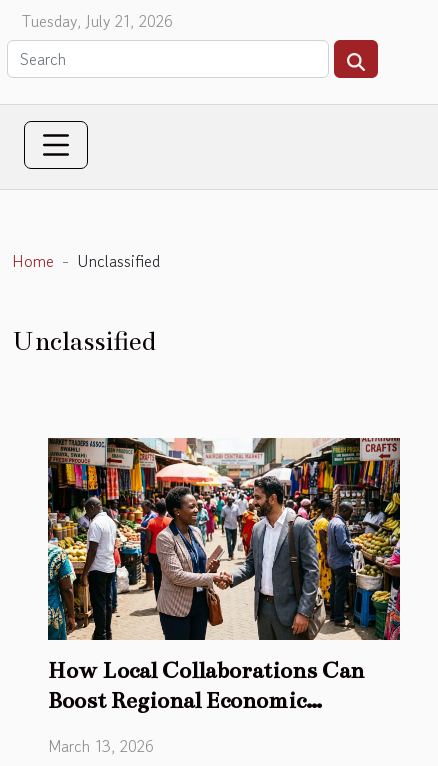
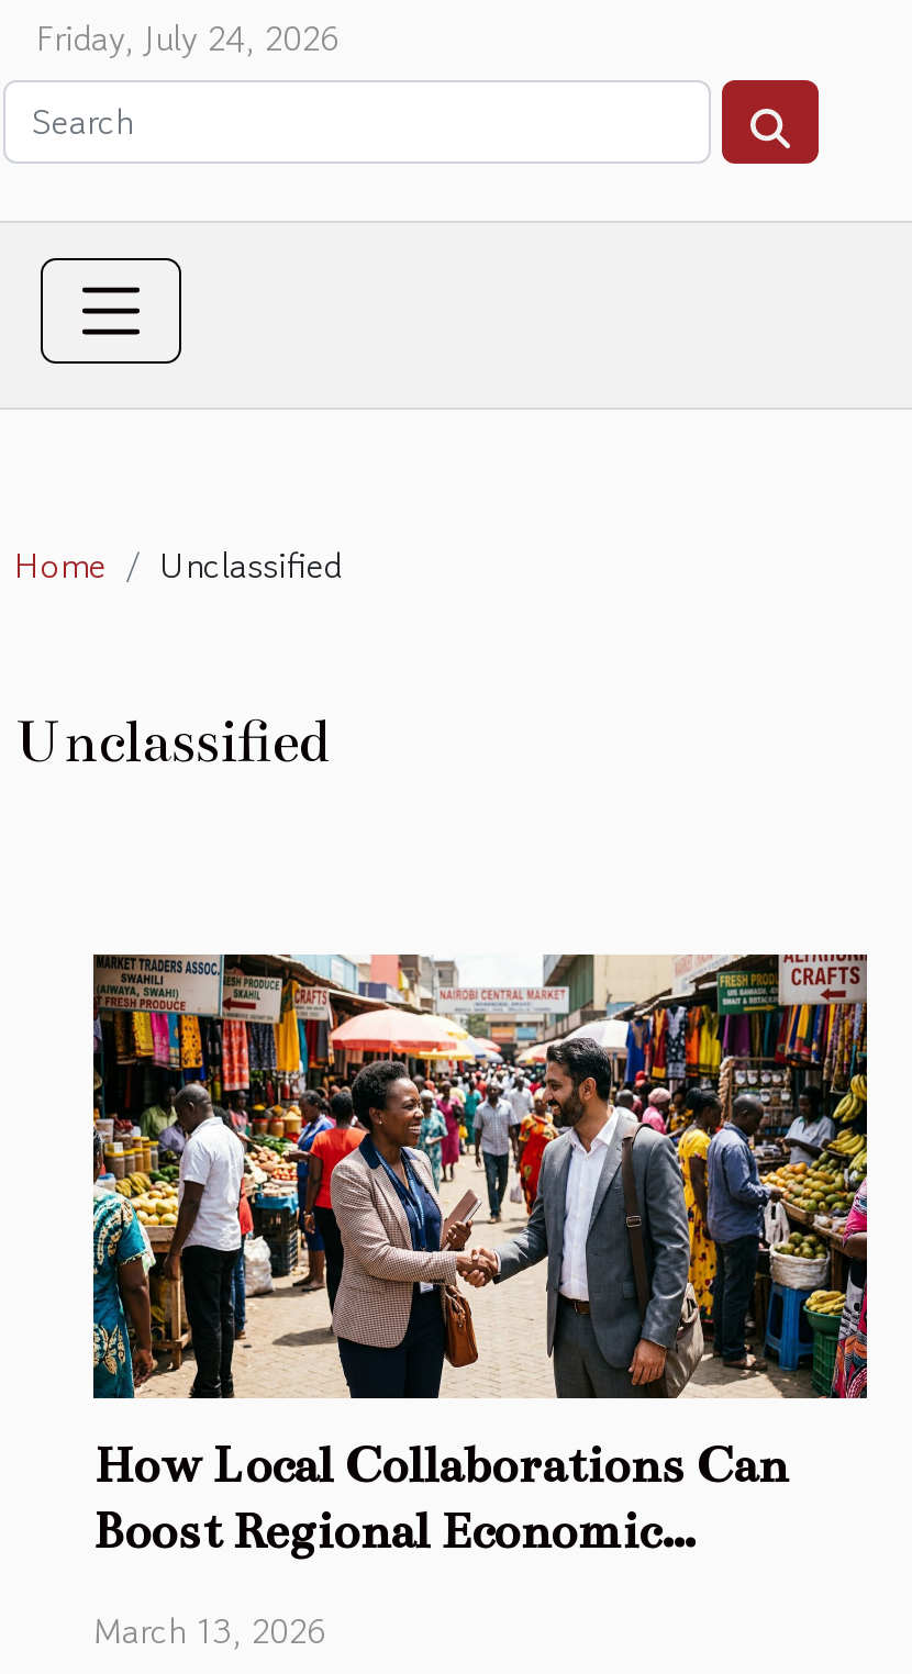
[22,9,173,33] Tuesday, July 21, 2026 -> [36,12,340,65] Friday, July 24, 2026

